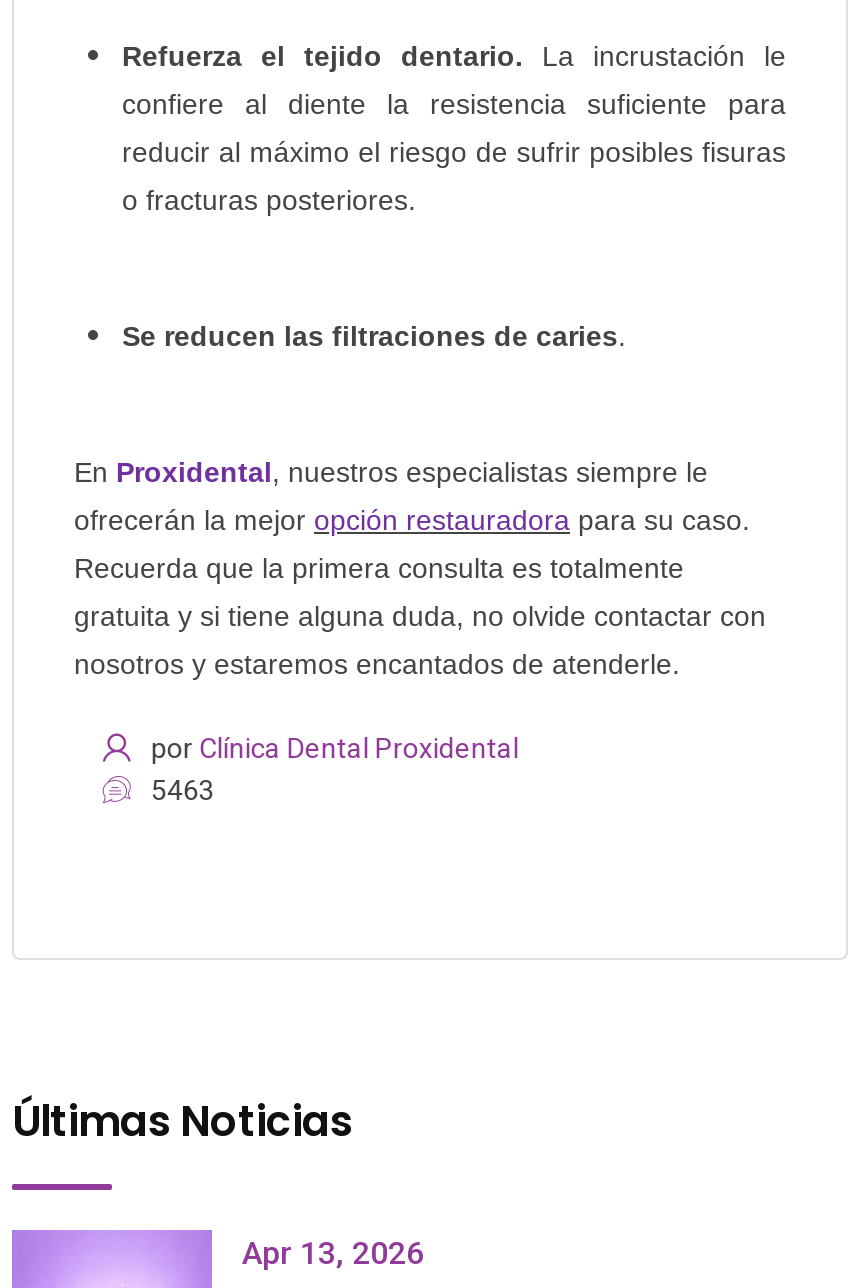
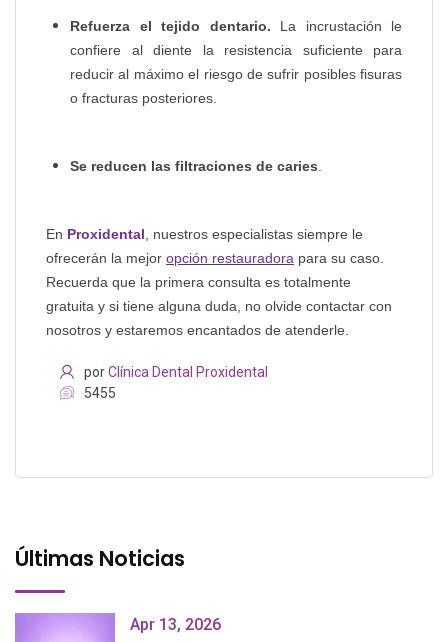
[151,774,215,806] 5463 -> [84,385,116,401] 5455

